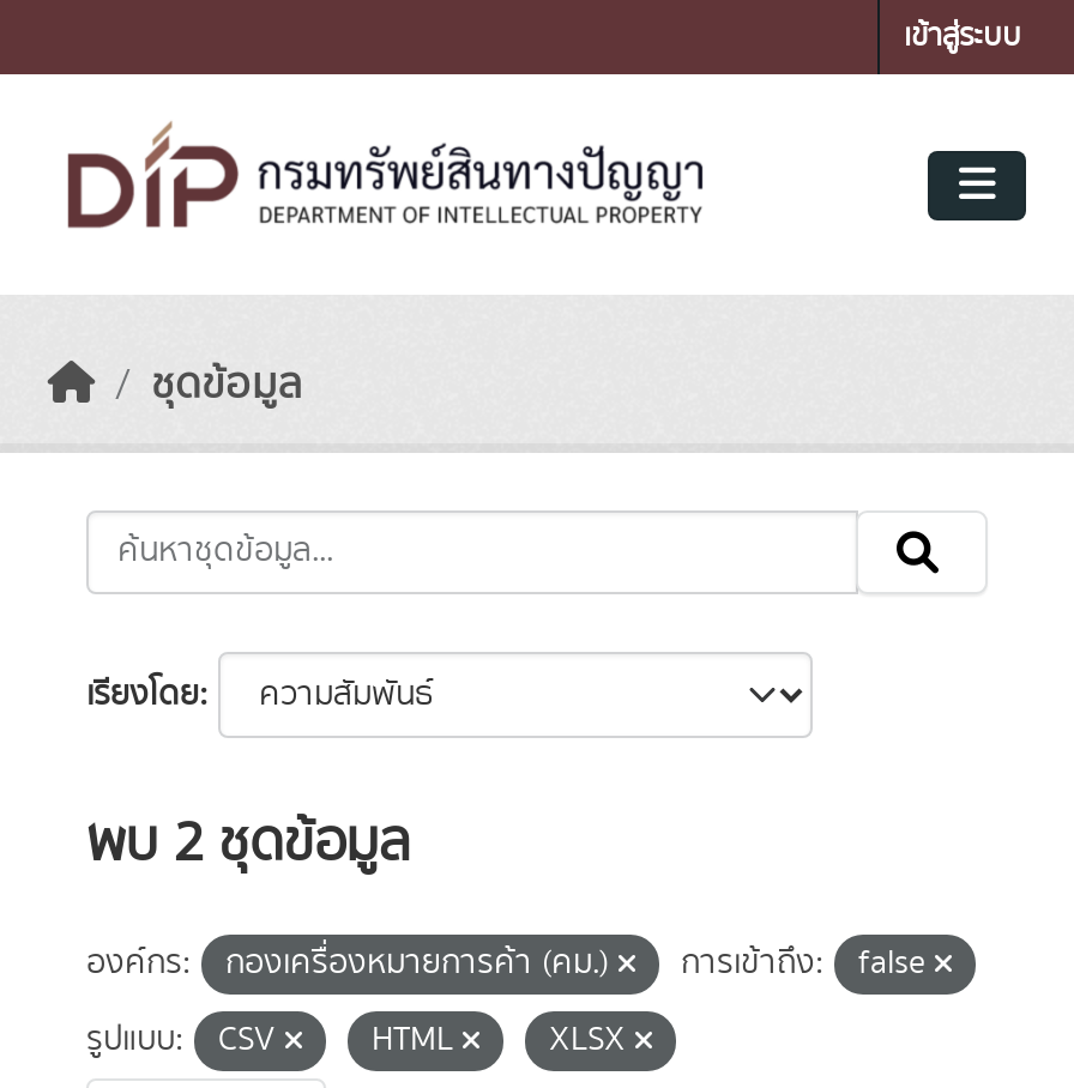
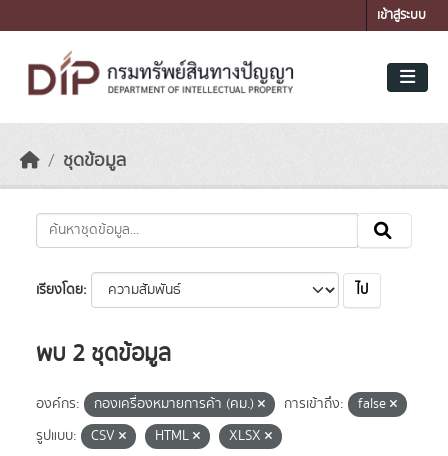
none -> [356,280,368,300] ไป

